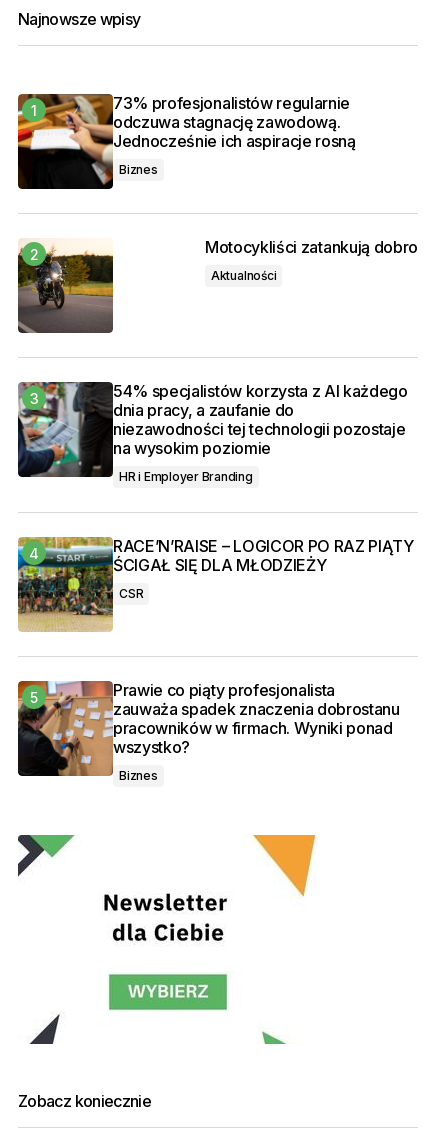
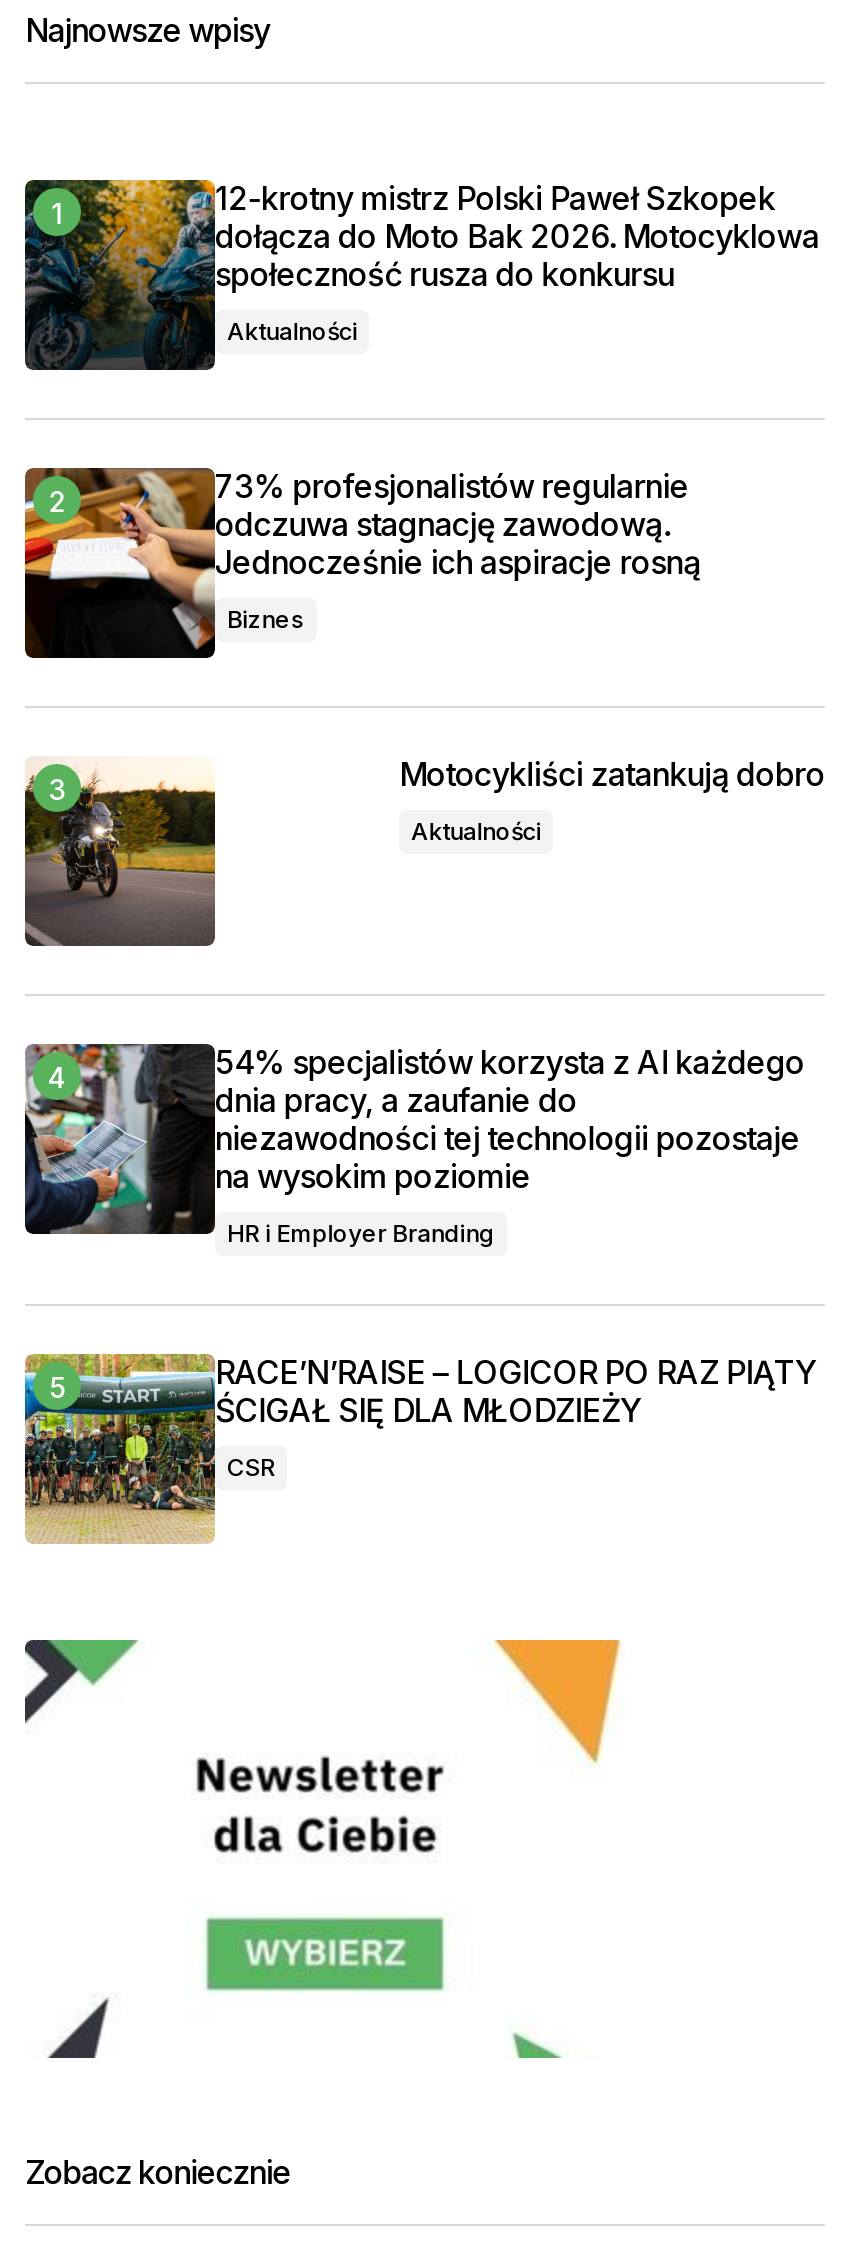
none -> [23,178,819,370] [image] | 12-krotny mistrz Polski Paweł Szkopek | dołącza do Moto Bak 2026. Motocyklowa | społeczność rusza do konkursu | Aktualności
moved [16,93,418,601] -> [21,466,825,1482]: [image] | 73% profesjonalistów regularnie | odczuwa stagnację zawodową. | ... | ŚCIGAŁ SIĘ DLA MŁODZIEŻY | CSR
[17,680,400,783] [image] | Prawie co piąty profesjonalista | zauważa spadek znaczenia dobrostanu | pracowników w firmach. Wyniki ponad | wszystko? | Biznes -> none

